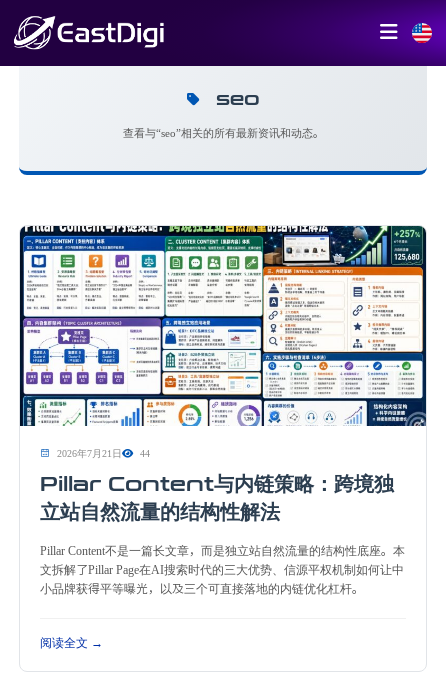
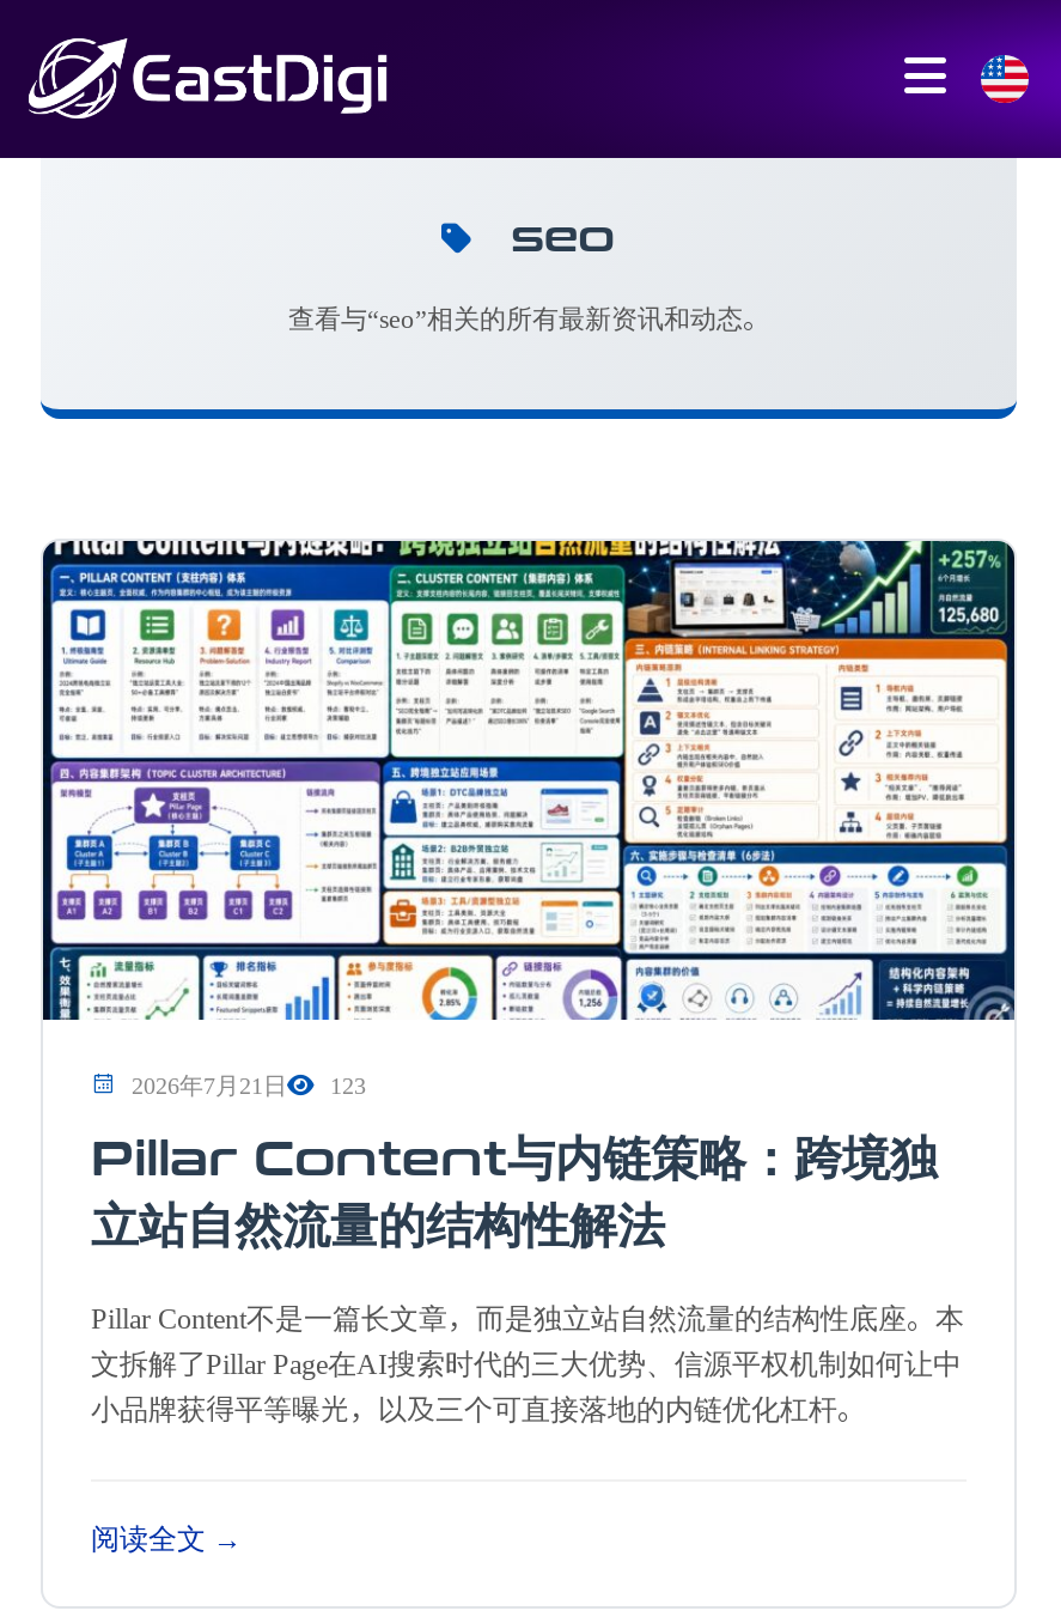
[57,448,150,458] 2026年7月21日 44 -> [132,1072,366,1096] 2026年7月21日 123

